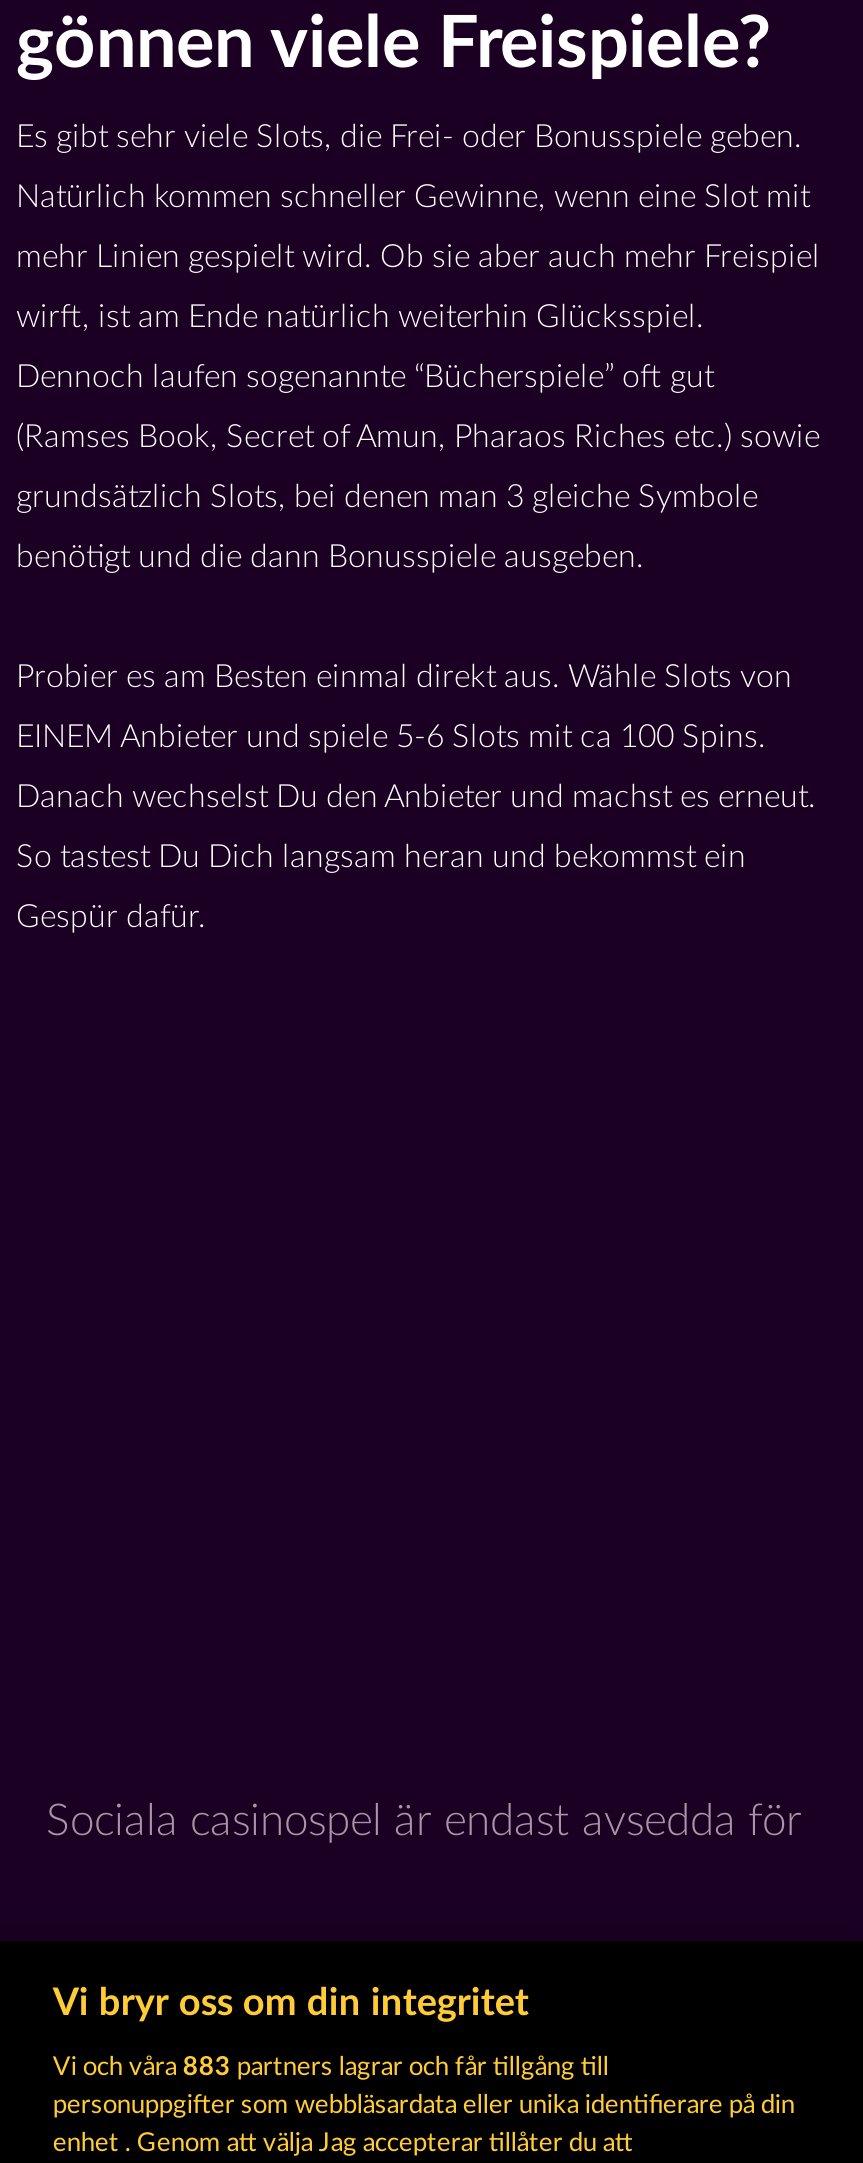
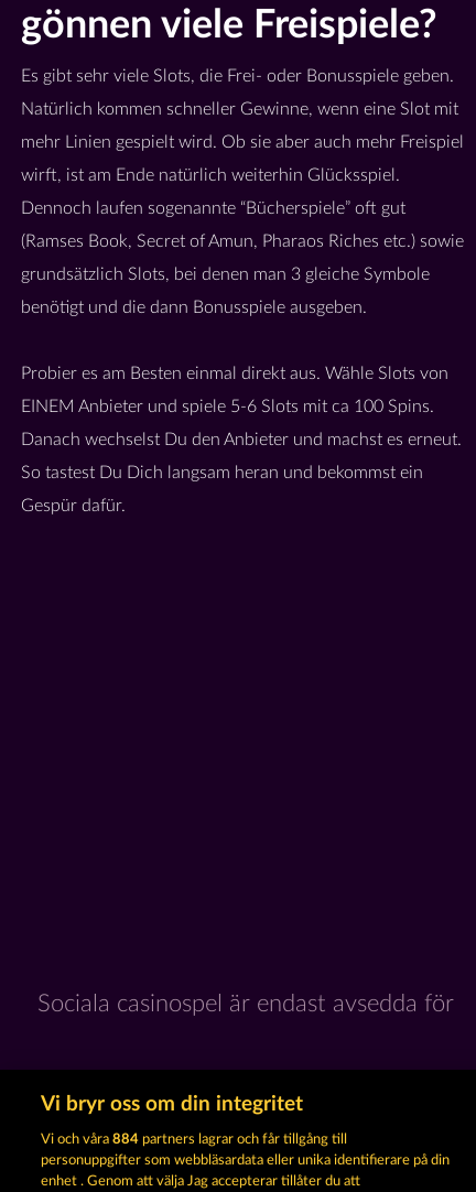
[53,2055,609,2081] Vi och våra 883 partners lagrar och får tillgång till -> [41,1133,348,1147] Vi och våra 884 partners lagrar och får tillgång till

